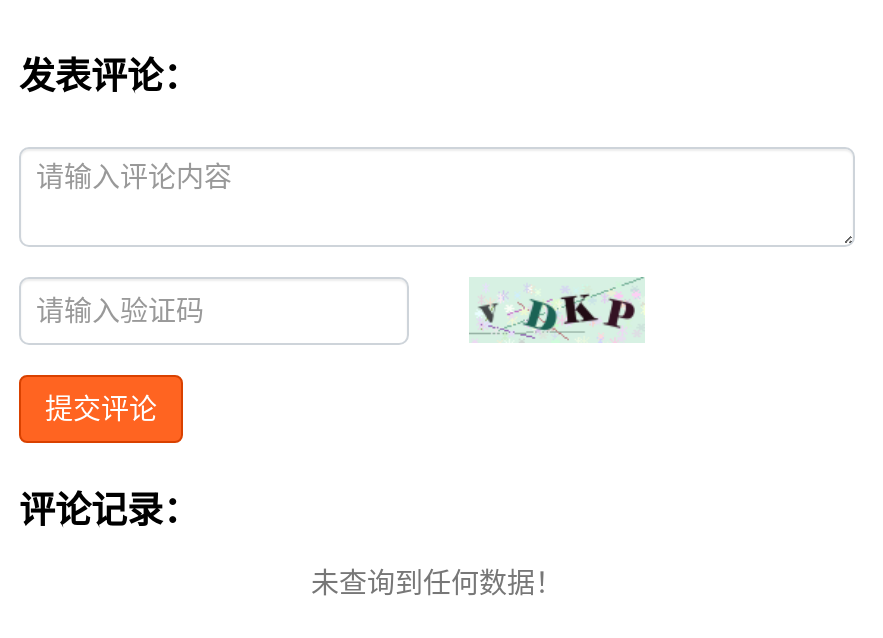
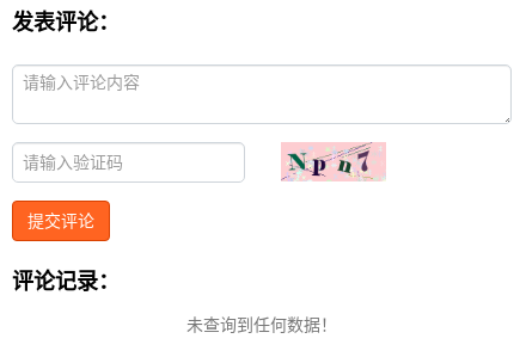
[469,277,645,343] [image] -> [281,142,386,181] [image]

